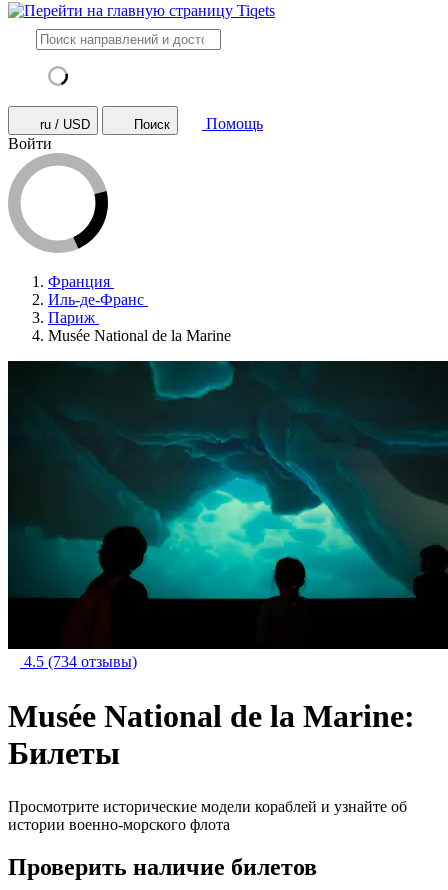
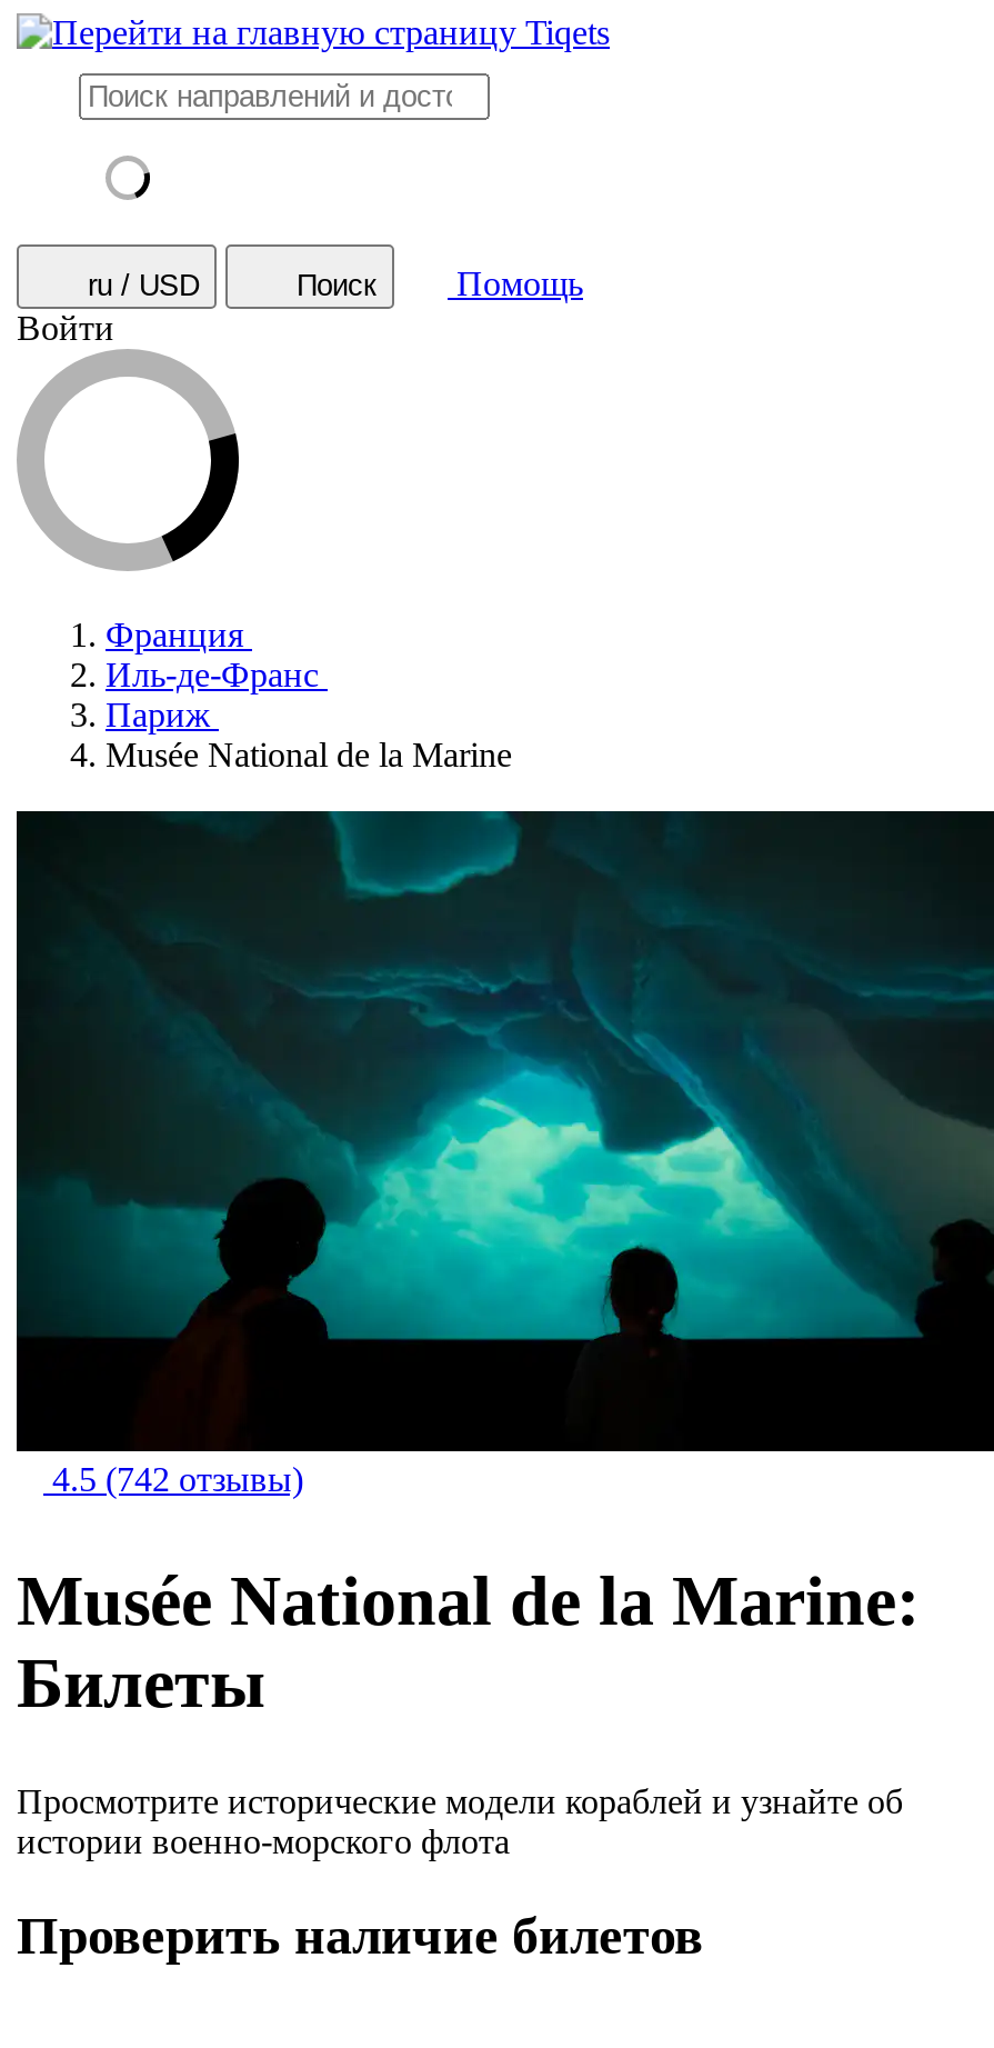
[24,653,137,670] 4.5 (734 отзывы) -> [52,1460,303,1498] 4.5 (742 отзывы)

